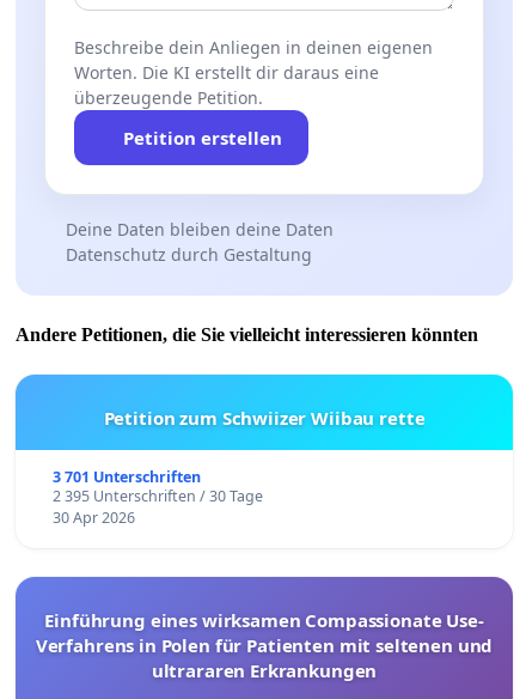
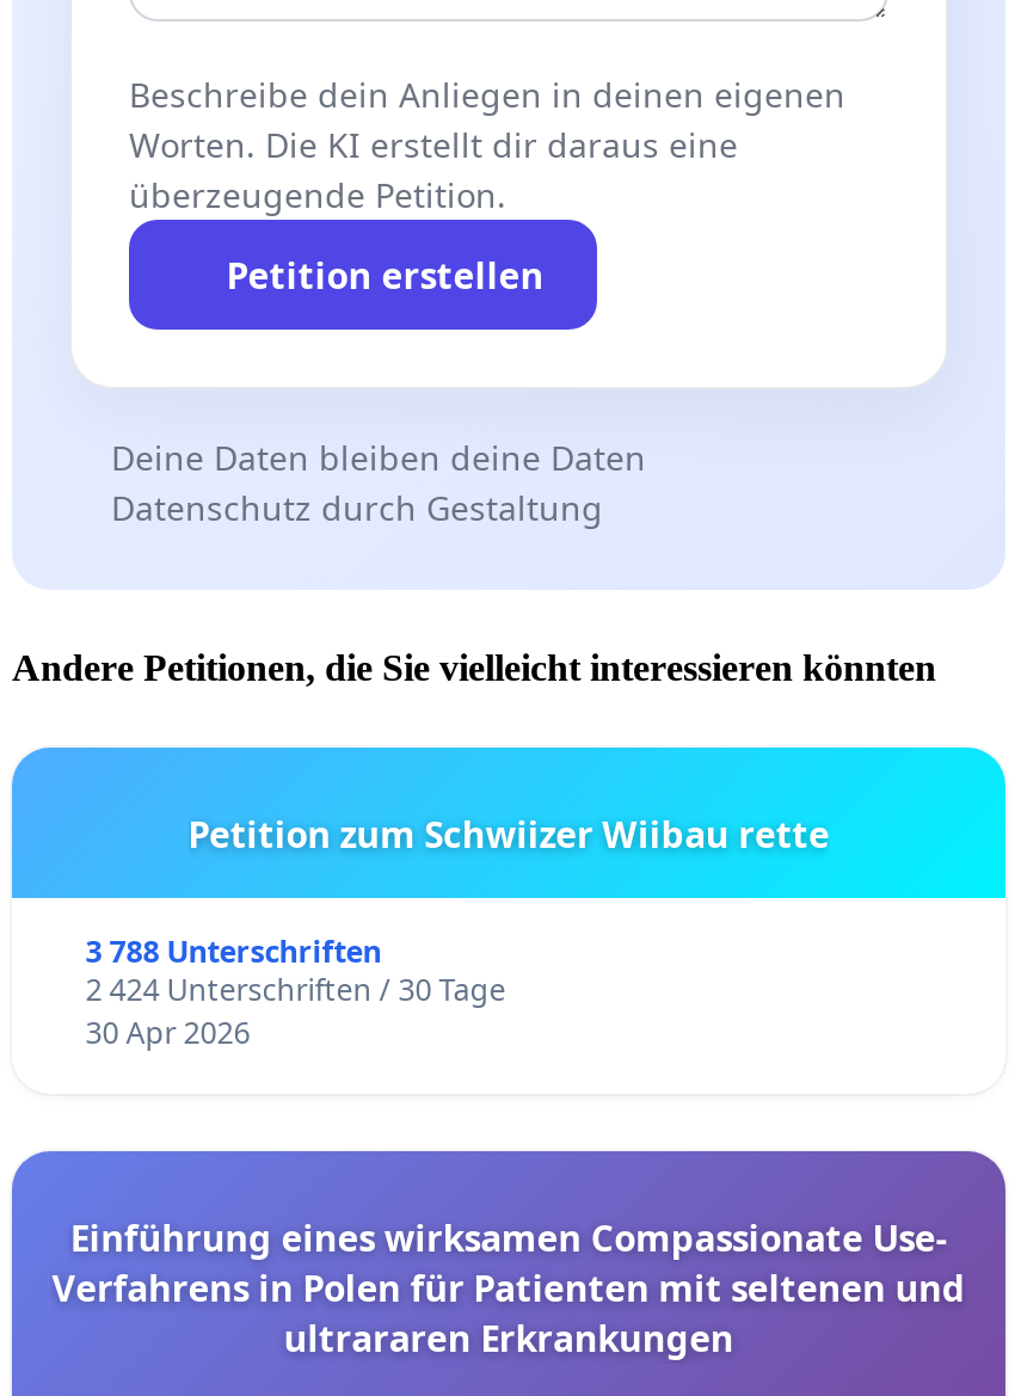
[52,467,201,488] 3 701 Unterschriften -> [86,932,382,973] 3 788 Unterschriften
[52,486,263,507] 2 395 Unterschriften / 30 Tage -> [86,971,506,1011] 2 424 Unterschriften / 30 Tage

